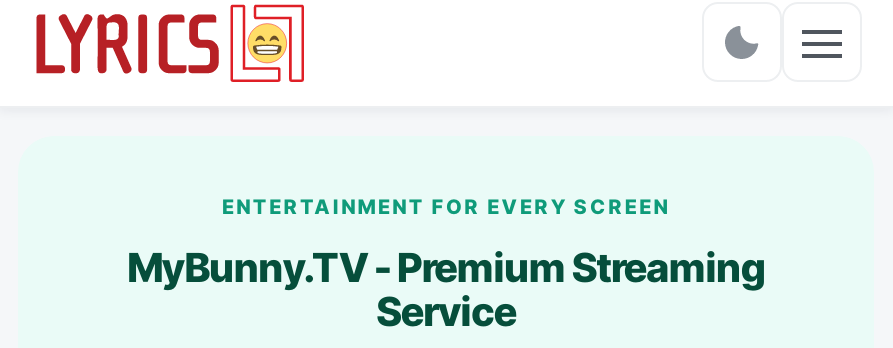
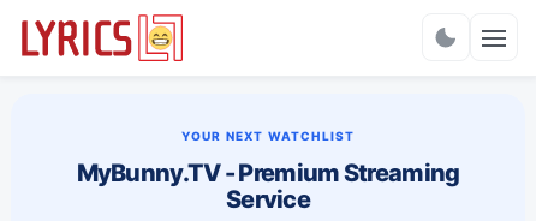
[222,193,670,217] ENTERTAINMENT FOR EVERY SCREEN -> [181,128,355,143] YOUR NEXT WATCHLIST

